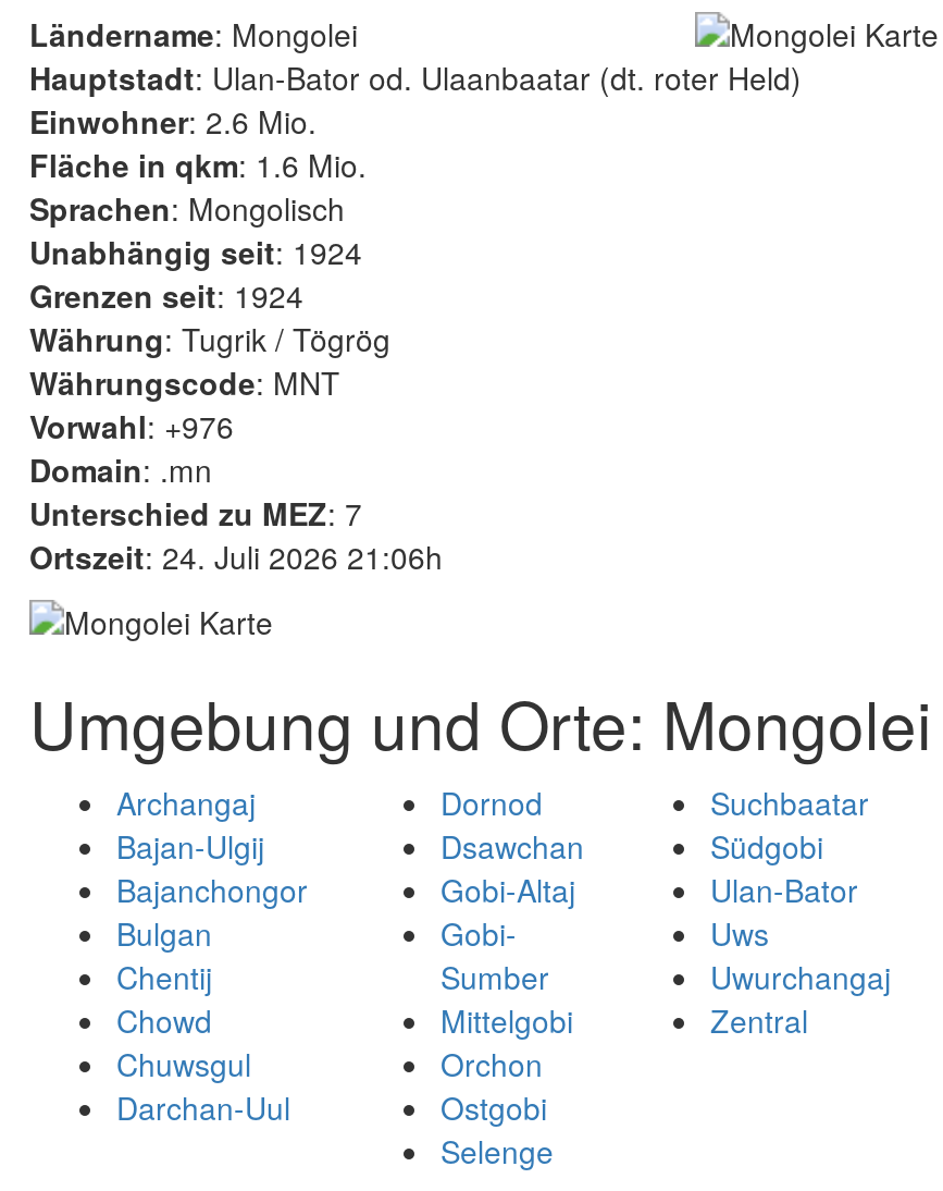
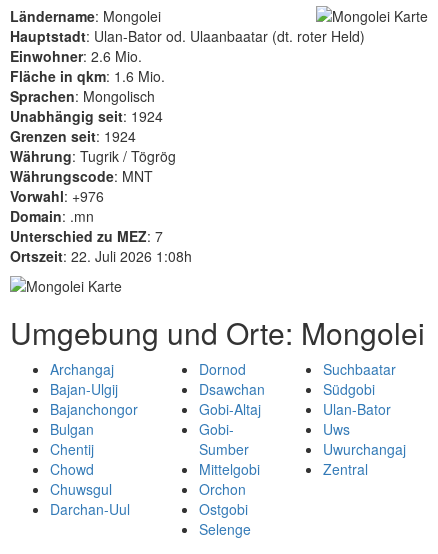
[29,535,443,579] Ortszeit: 24. Juli 2026 21:06h -> [10,246,192,266] Ortszeit: 22. Juli 2026 1:08h

